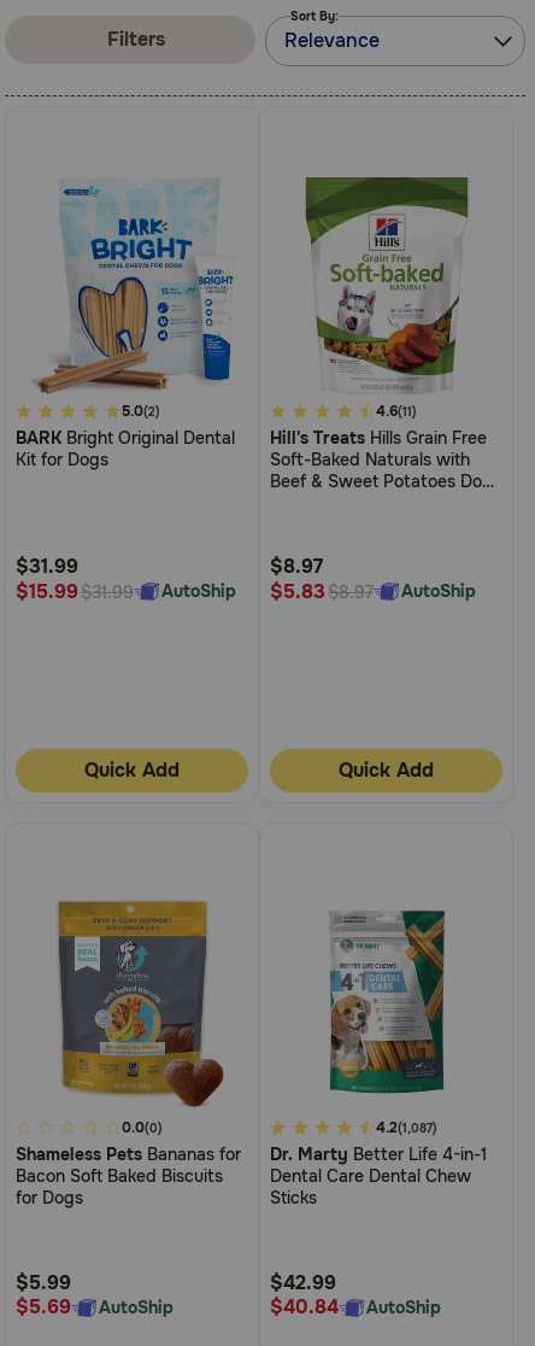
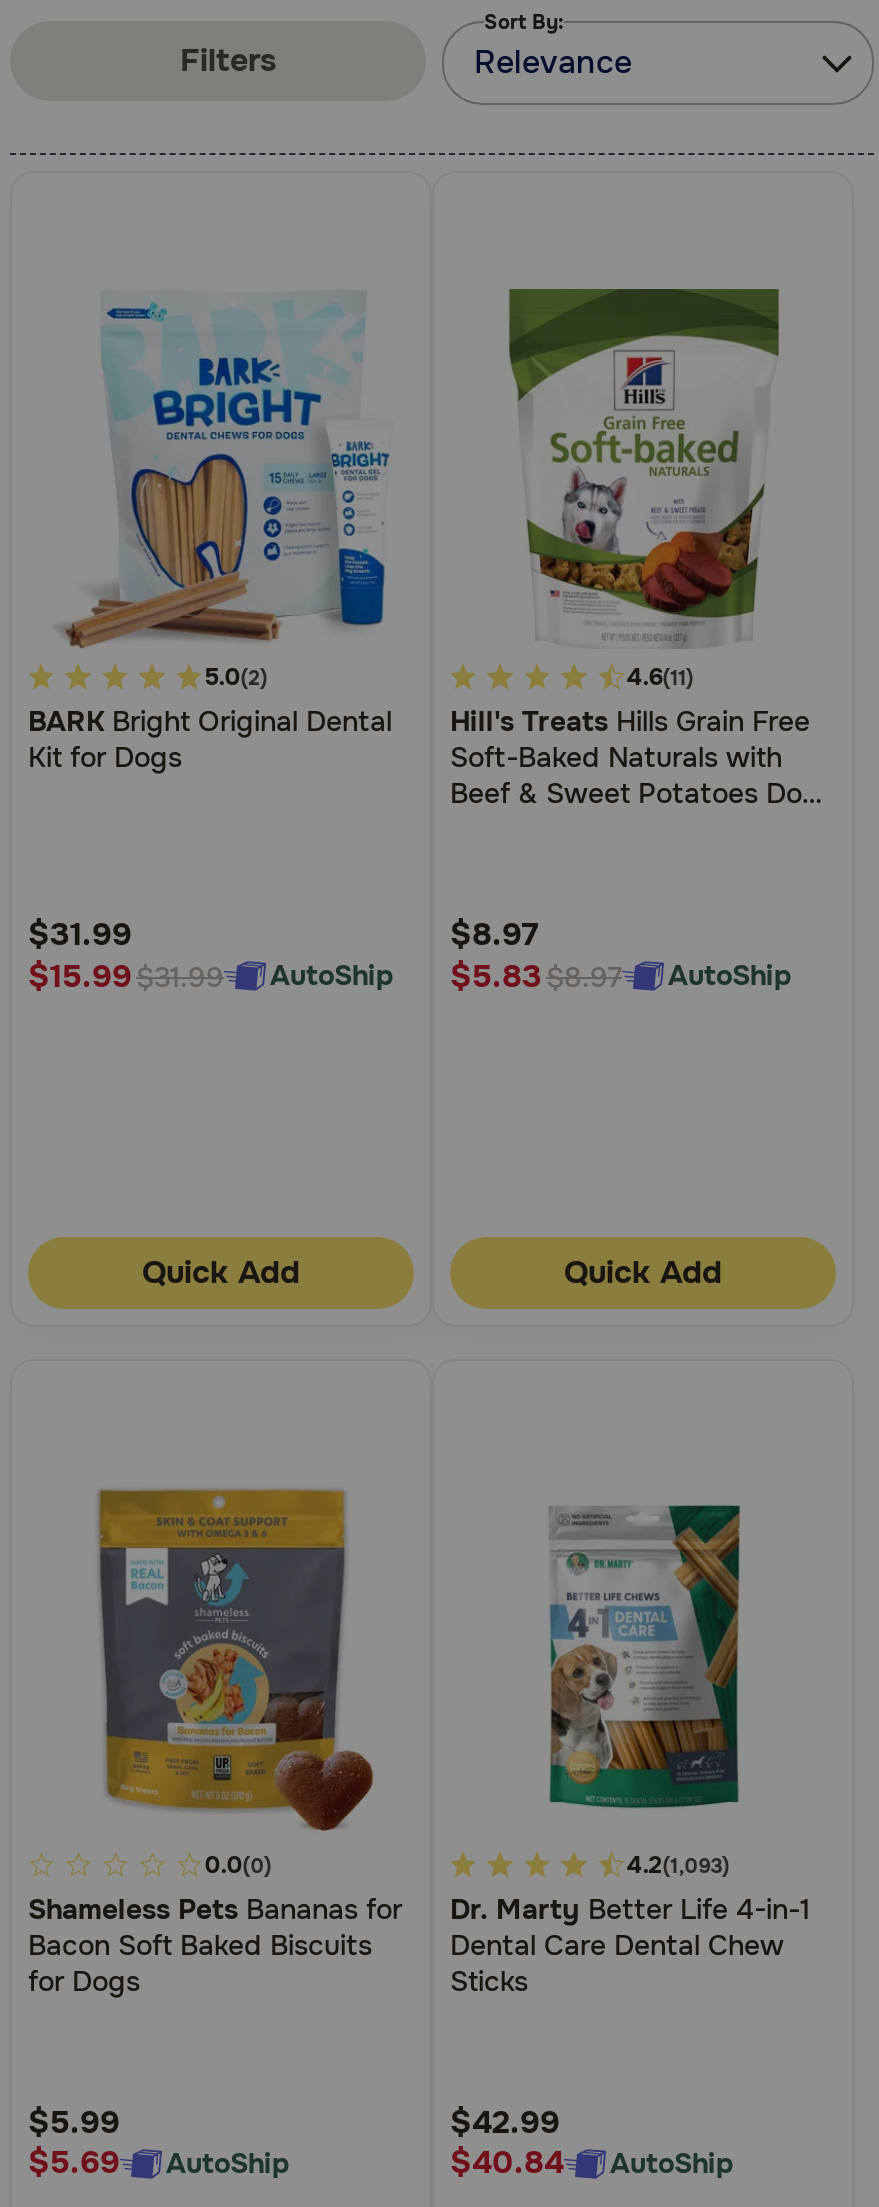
[376,1118,438,1137] 4.2(1,087) -> [626,1849,730,1881] 4.2(1,093)

